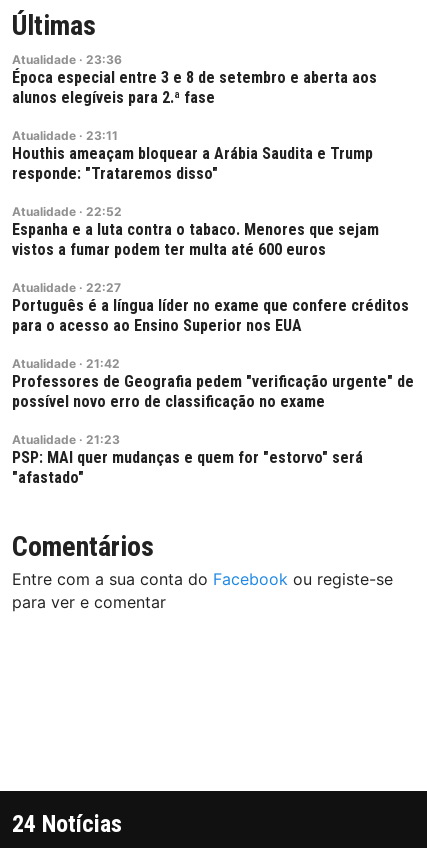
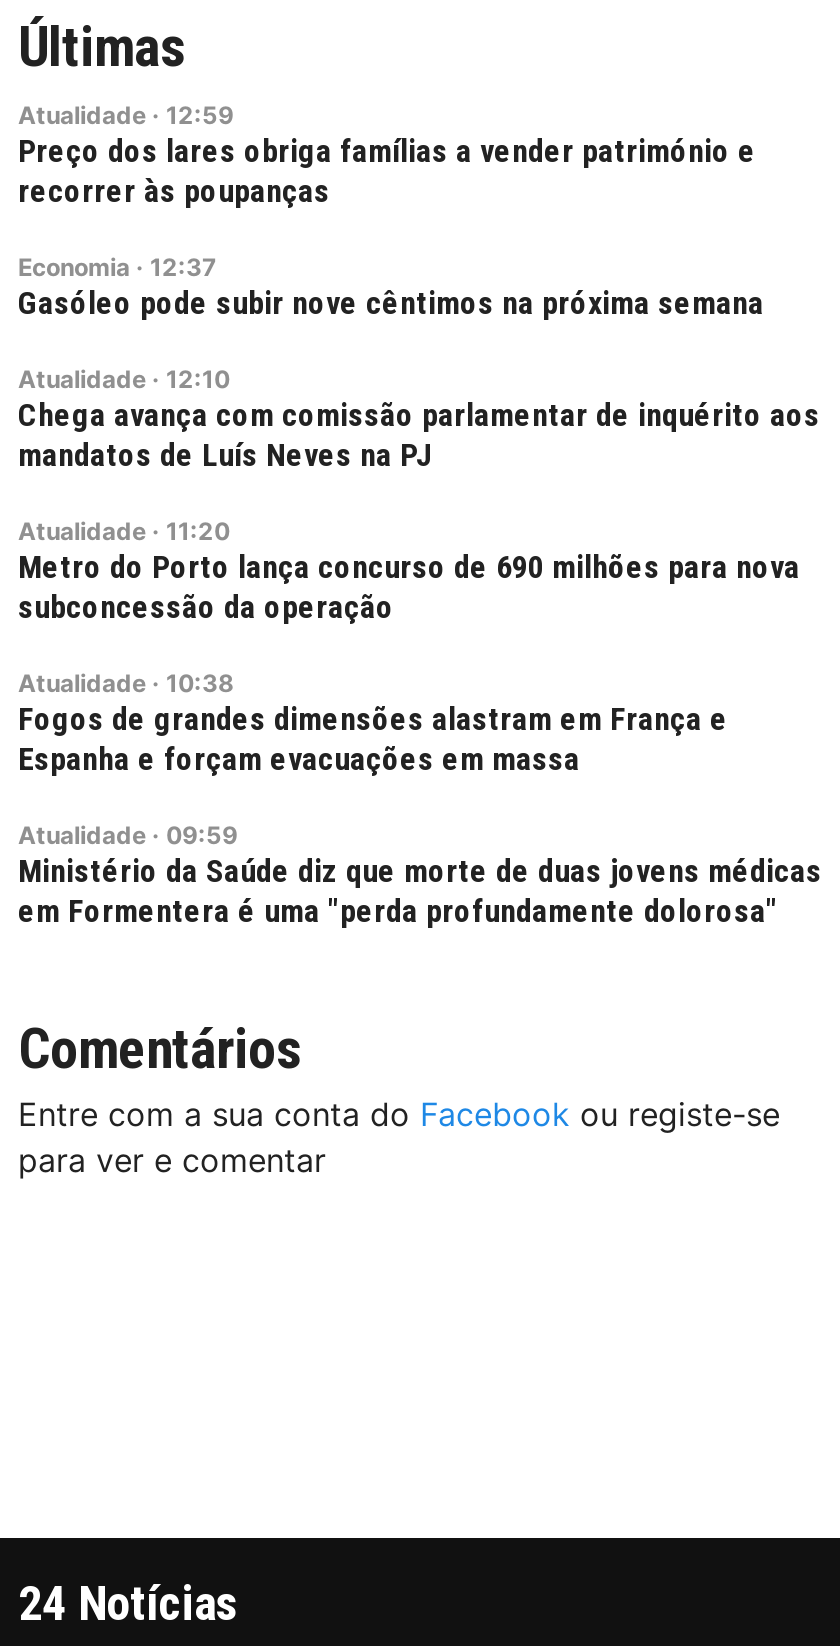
[12,52,377,107] Atualidade · 23:36 | Época especial entre 3 e 8 de setembro e aberta aos | alunos elegíveis para 2.ª fase -> [18,101,756,211] Atualidade · 12:59 | Preço dos lares obriga famílias a vender património e | recorrer às poupanças
[12,128,373,183] Atualidade · 23:11 | Houthis ameaçam bloquear a Arábia Saudita e Trump | responde: "Trataremos disso" -> [18,253,764,323] Economia · 12:37 | Gasóleo pode subir nove cêntimos na próxima semana
[12,204,379,259] Atualidade · 22:52 | Espanha e a luta contra o tabaco. Menores que sejam | vistos a fumar podem ter multa até 600 euros -> [18,365,820,475] Atualidade · 12:10 | Chega avança com comissão parlamentar de inquérito aos | mandatos de Luís Neves na PJ
[12,280,409,335] Atualidade · 22:27 | Português é a língua líder no exame que confere créditos | para o acesso ao Ensino Superior nos EUA -> [18,517,800,627] Atualidade · 11:20 | Metro do Porto lança concurso de 690 milhões para nova | subconcessão da operação
[12,356,414,411] Atualidade · 21:42 | Professores de Geografia pedem "verificação urgente" de | possível novo erro de classificação no exame -> [18,669,728,779] Atualidade · 10:38 | Fogos de grandes dimensões alastram em França e | Espanha e forçam evacuações em massa
[12,432,363,487] Atualidade · 21:23 | PSP: MAI quer mudanças e quem for "estorvo" será | "afastado" -> [18,821,822,931] Atualidade · 09:59 | Ministério da Saúde diz que morte de duas jovens médicas | em Formentera é uma "perda profundamente dolorosa"

